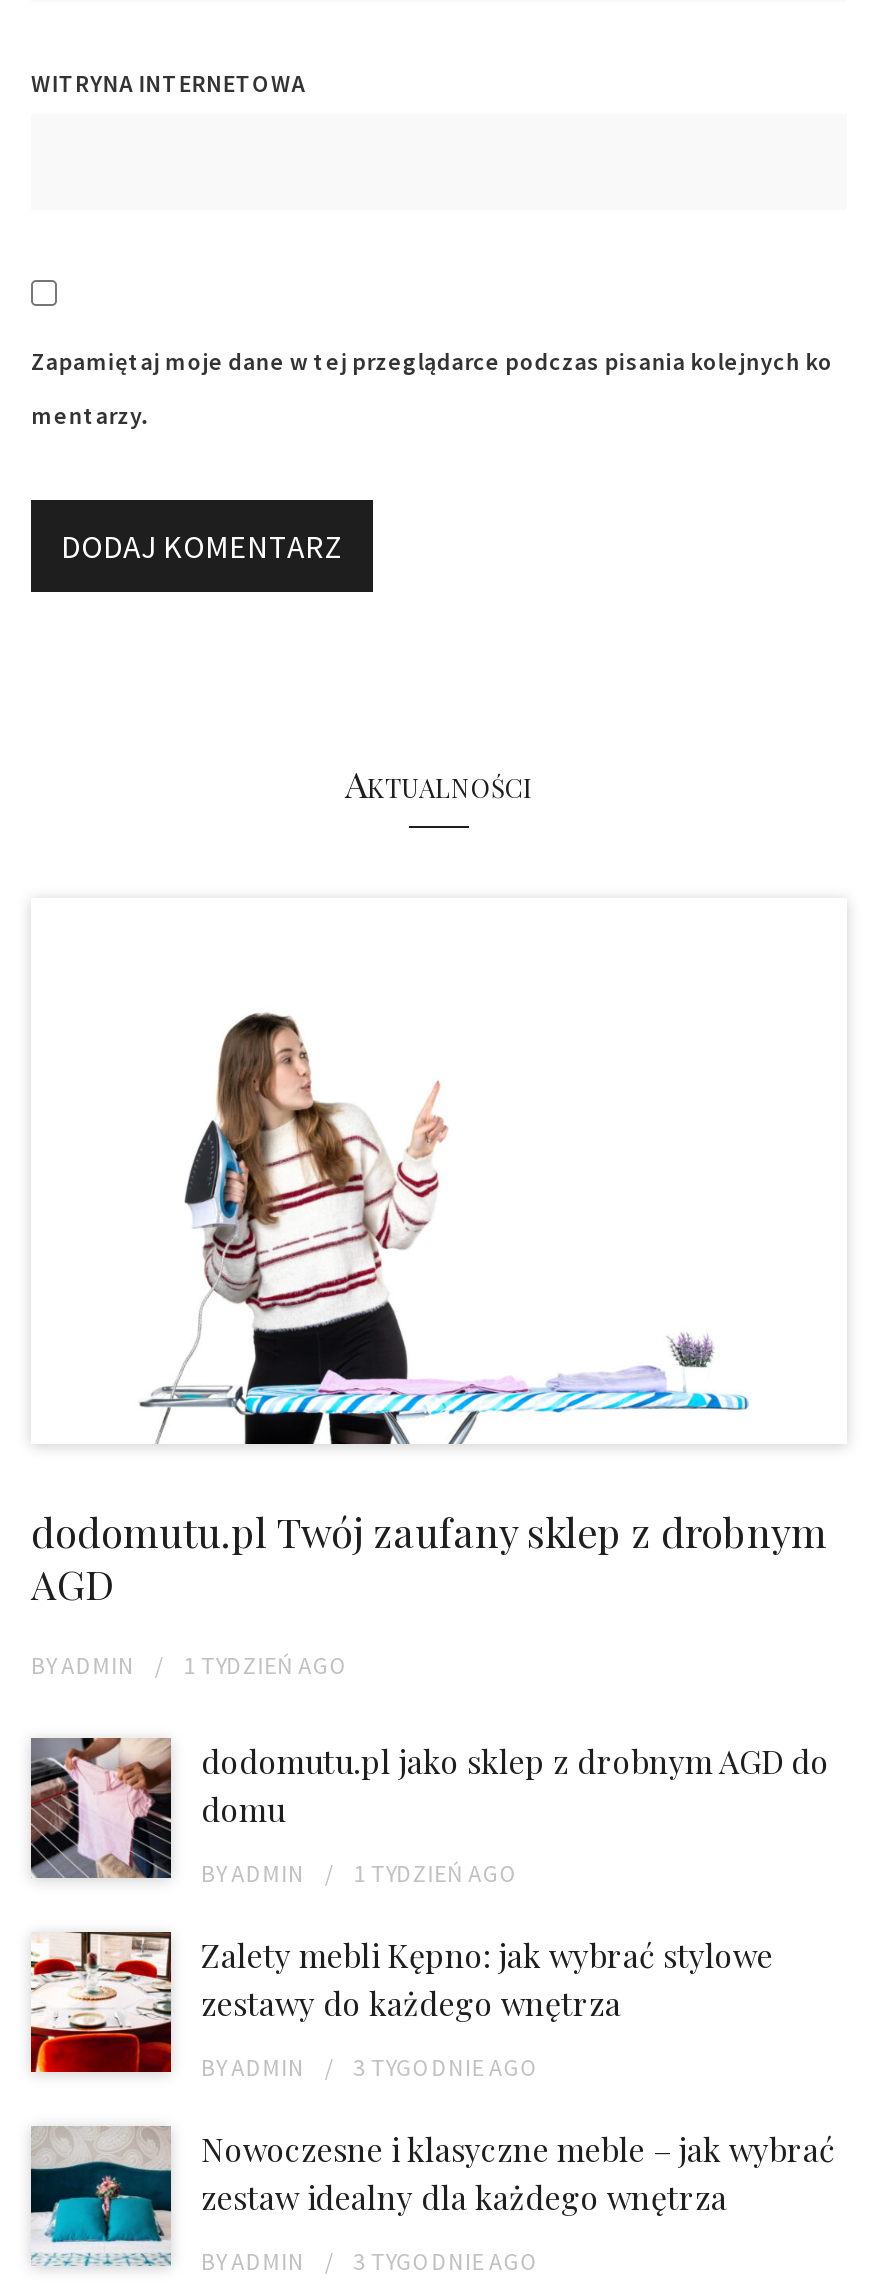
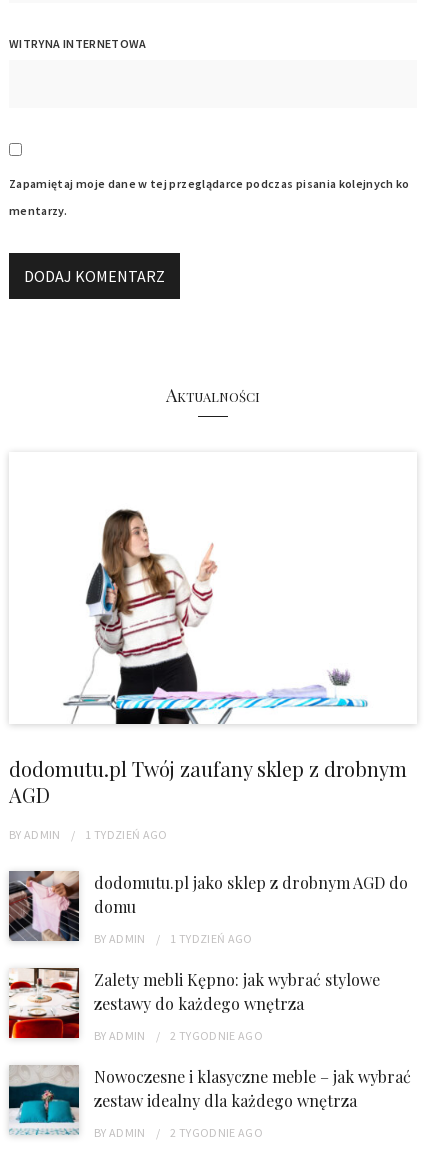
[201,2052,539,2082] BYADMIN 3 TYGODNIE AGO -> [94,1028,263,1043] BYADMIN 2 TYGODNIE AGO
[201,2246,539,2276] BYADMIN 3 TYGODNIE AGO -> [94,1125,263,1140] BYADMIN 2 TYGODNIE AGO

